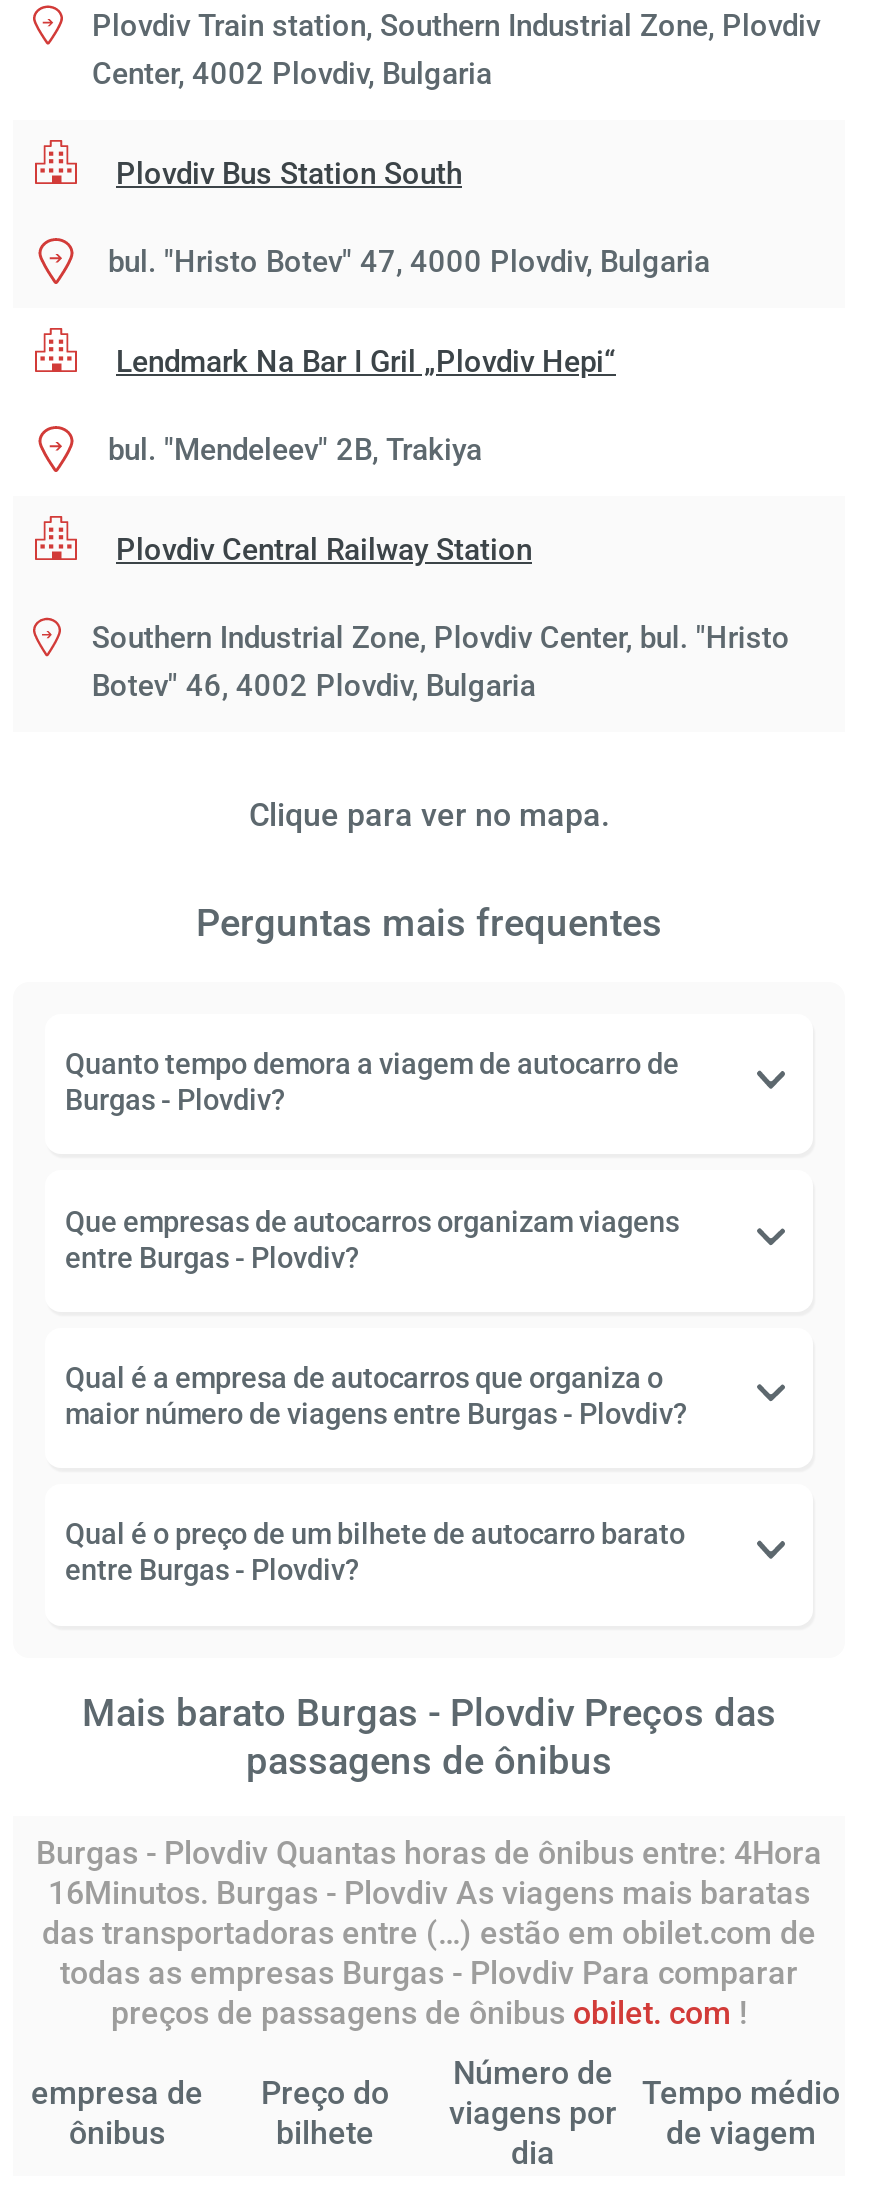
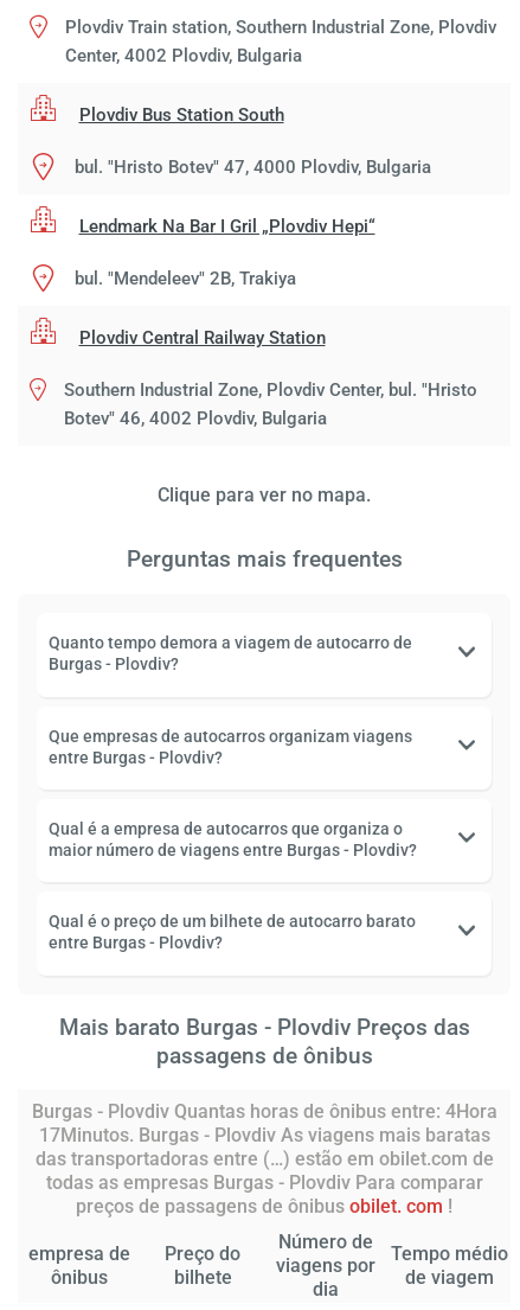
[48,1875,810,1913] 16Minutos. Burgas - Plovdiv As viagens mais baratas -> [38,1123,490,1146] 17Minutos. Burgas - Plovdiv As viagens mais baratas

